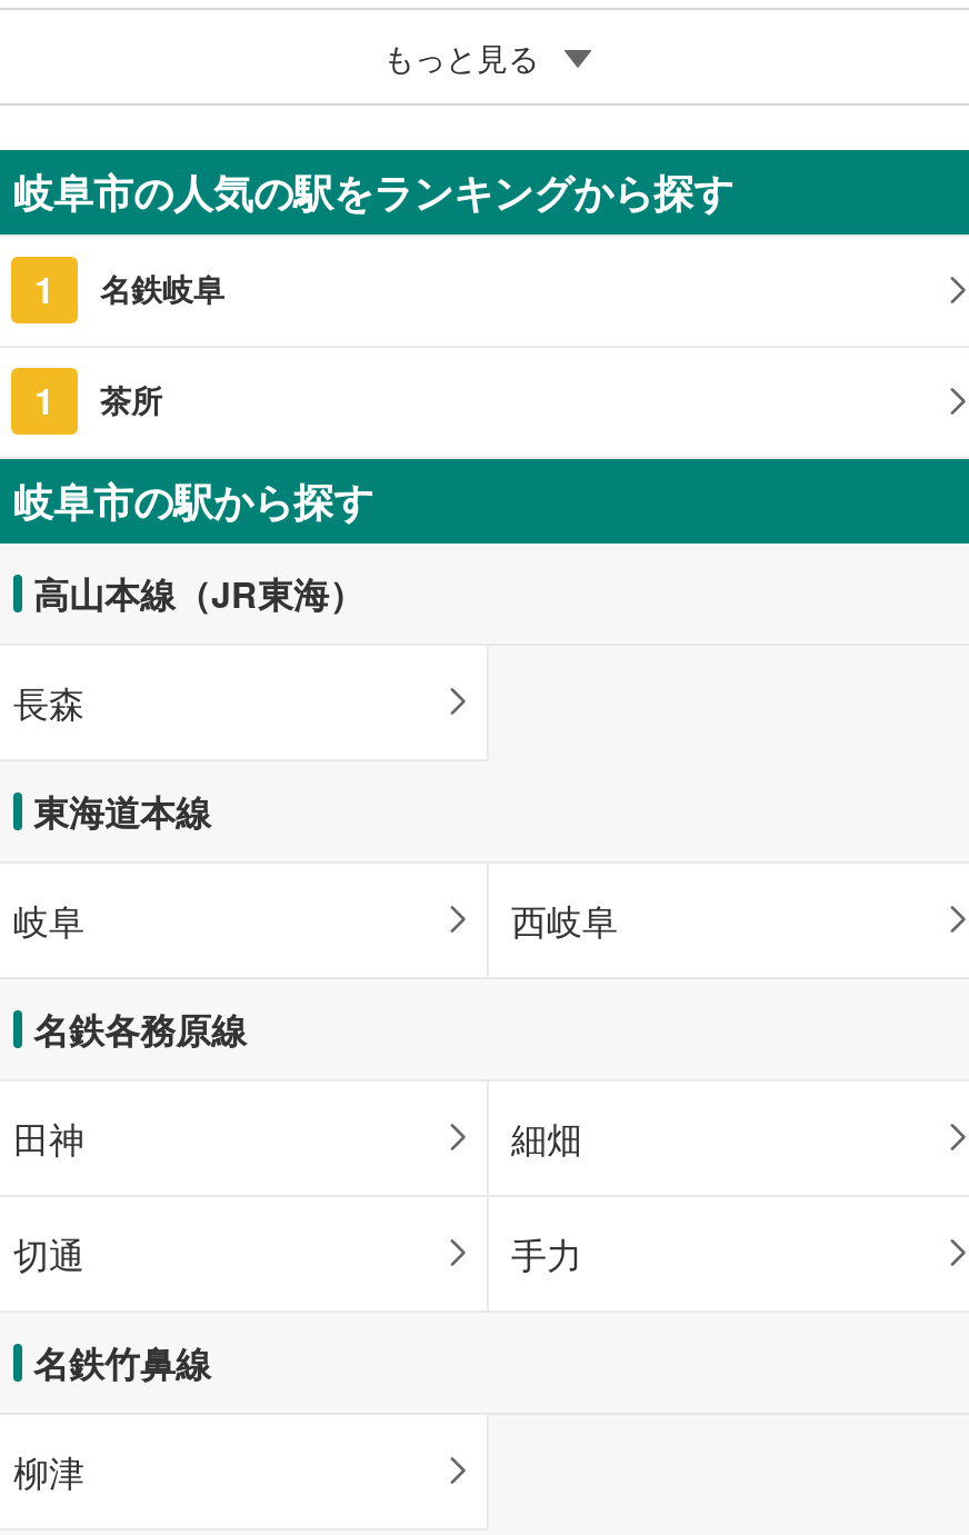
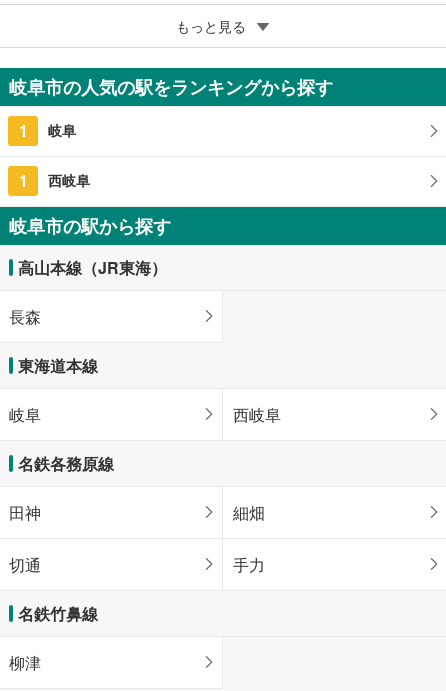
[100,266,224,311] 名鉄岐阜 -> [48,120,76,140] 岐阜
[100,377,162,422] 茶所 -> [48,170,90,190] 西岐阜

